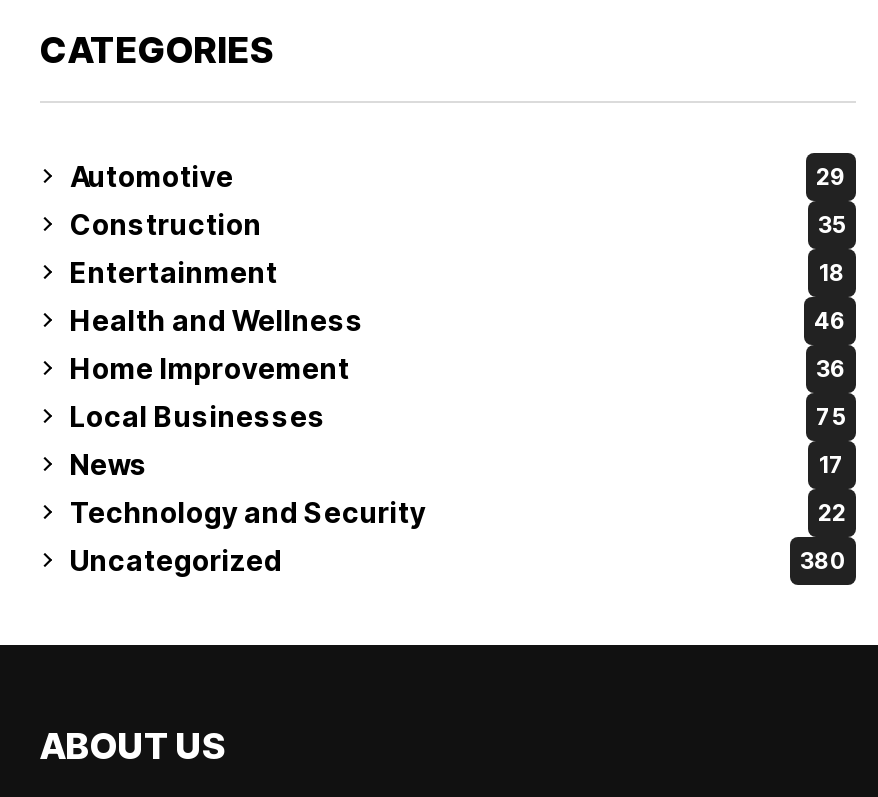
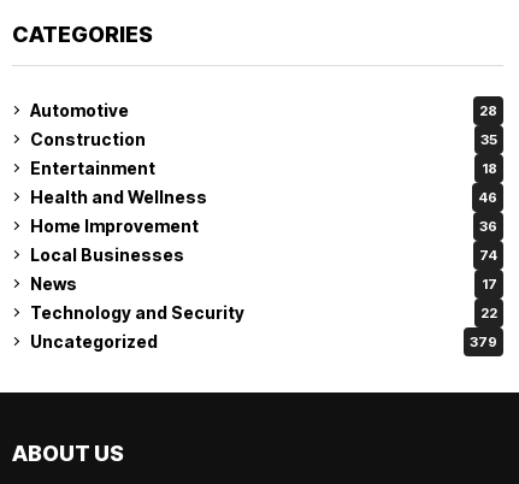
[816,163,846,191] 29 -> [479,102,497,119] 28
[816,403,846,431] 75 -> [479,247,497,264] 74
[800,547,846,575] 380 -> [470,333,497,350] 379

